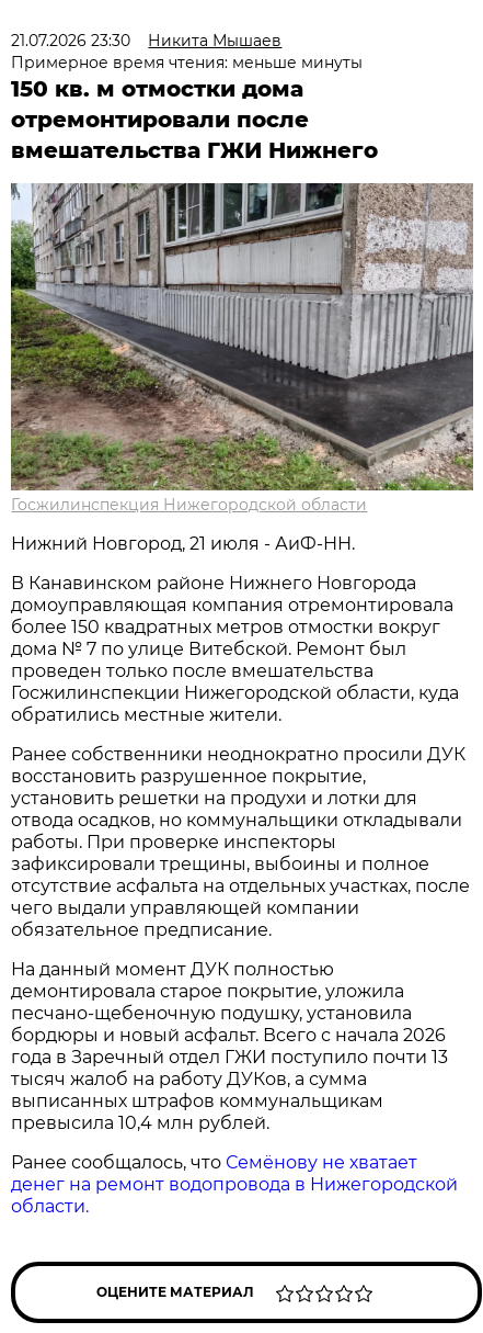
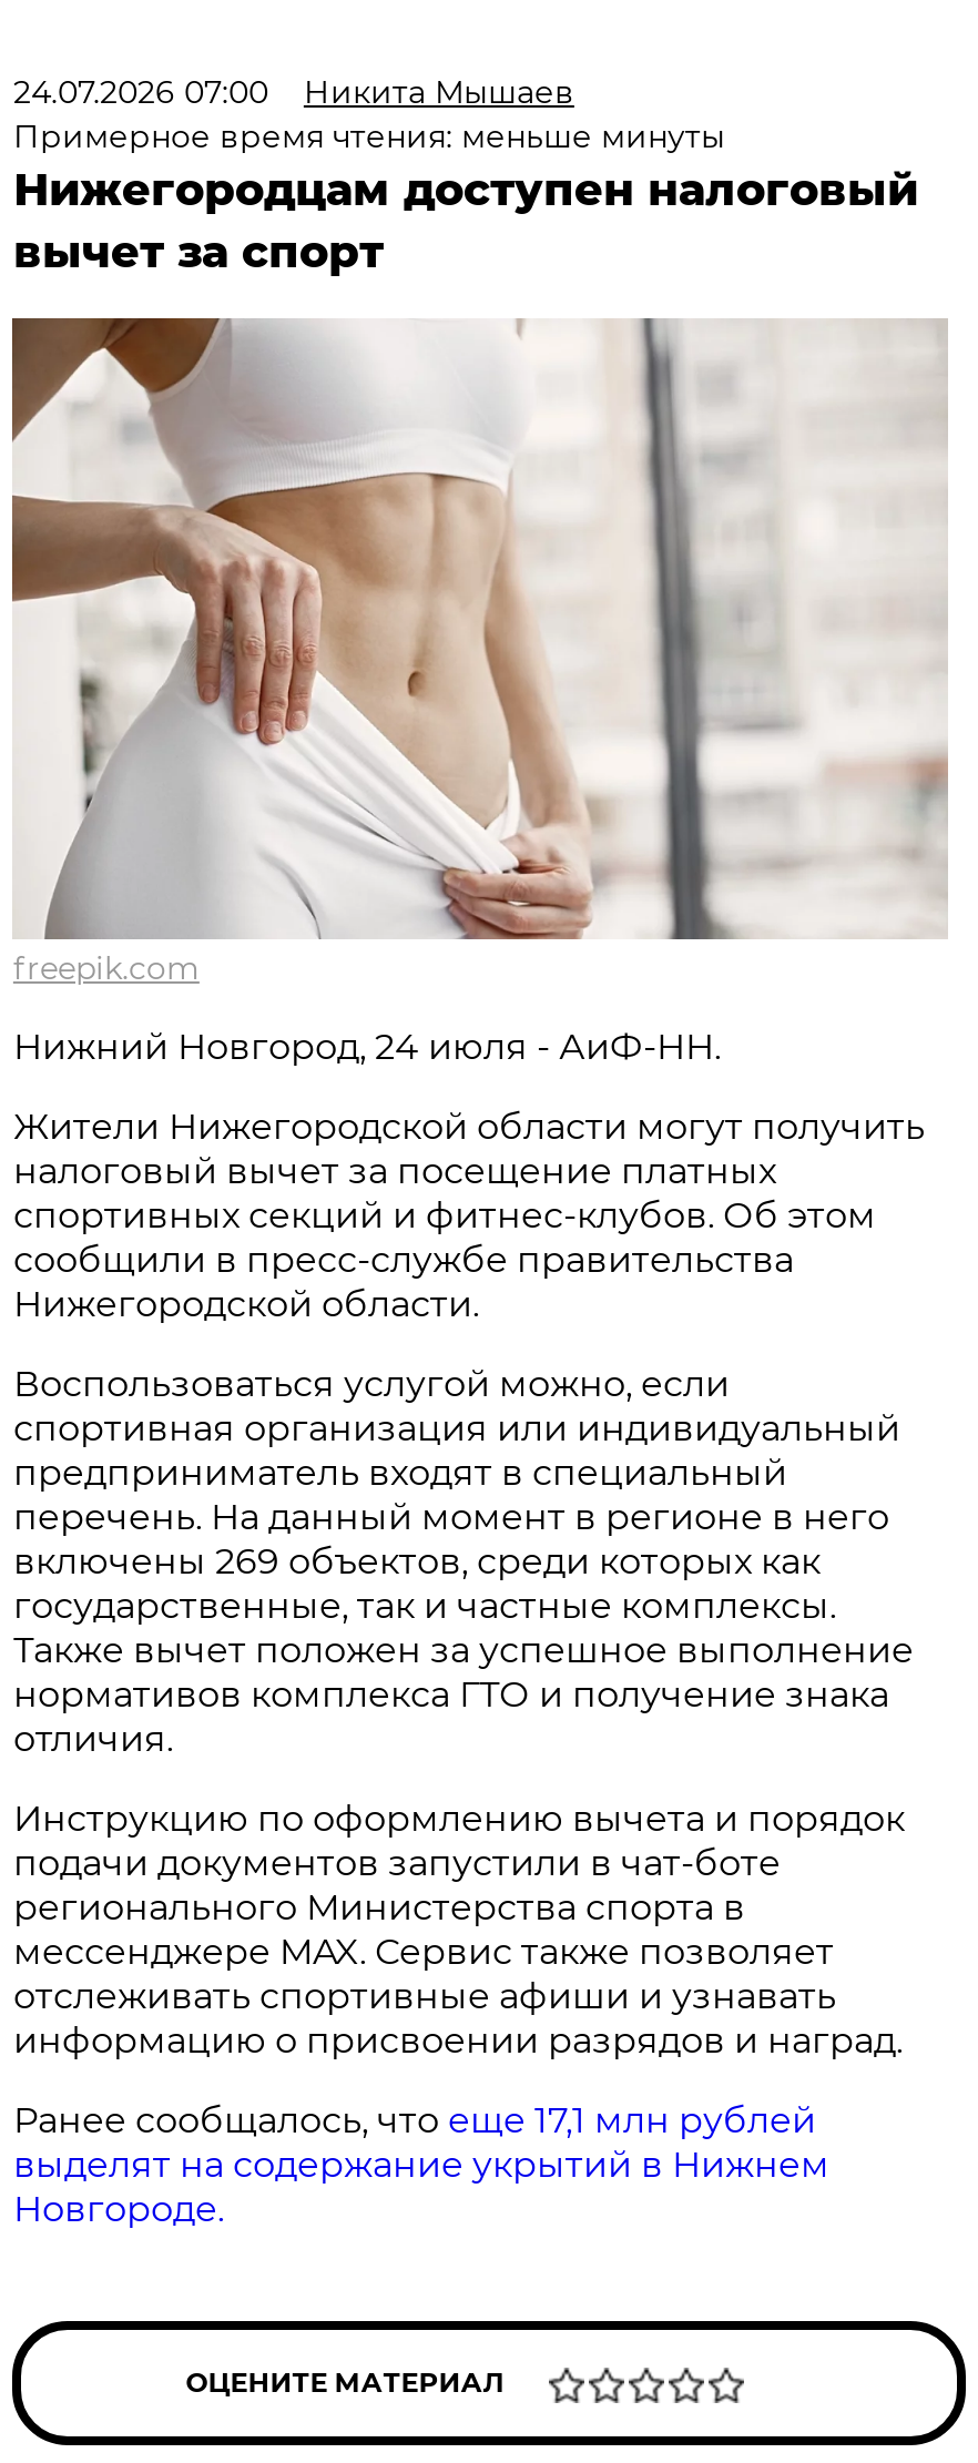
[11,31,282,50] 21.07.2026 23:30 Никита Мышаев -> [13,72,574,112] 24.07.2026 07:00 Никита Мышаев
[11,76,378,163] 150 кв. м отмостки дома | отремонтировали после | вмешательства ГЖИ Нижнего -> [13,163,918,278] Нижегородцам доступен налоговый | вычет за спорт
[10,228,474,515] [image] | Госжилинспекция Нижегородской области -> [12,318,946,989] [image] | freepik.com
[11,534,355,554] Нижний Новгород, 21 июля - АиФ-НН. -> [13,1026,721,1069] Нижний Новгород, 24 июля - АиФ-НН.
[11,573,459,726] В Канавинском районе Нижнего Новгорода | домоуправляющая компания отремонтировала | более 150 квадратных метров отмостки вокруг | дома № 7 по улице Витебской. Ремонт был | проведен только после вмешательства | Госжилинспекции Нижегородской области, куда | обратились местные жители. -> [13,1106,925,1326] Жители Нижегородской области могут получить | налоговый вычет за посещение платных | спортивных секций и фитнес-клубов. Об этом | сообщили в пресс-службе правительства | Нижегородской области.
[11,744,470,941] Ранее собственники неоднократно просили ДУК | восстановить разрушенное покрытие, | установить решетки на продухи и лотки для | отвода осадков, но коммунальщики откладывали | работы. При проверке инспекторы | зафиксировали трещины, выбоины и полное | отсутствие асфальта на отдельных участках, после | чего выдали управляющей компании | обязательное предписание. -> [13,1364,913,1761] Воспользоваться услугой можно, если | спортивная организация или индивидуальный | предприниматель входят в специальный | перечень. На данный момент в регионе в него | включены 269 объектов, среди которых как | государственные, так и частные комплексы. | Также вычет положен за успешное выполнение | нормативов комплекса ГТО и получение знака | отличия.
[11,959,448,1134] На данный момент ДУК полностью | демонтировала старое покрытие, уложила | песчано-щебеночную подушку, установила | бордюры и новый асфальт. Всего с начала 2026 | года в Заречный отдел ГЖИ поступило почти 13 | тысяч жалоб на работу ДУКов, а сумма | выписанных штрафов коммунальщикам | превысила 10,4 млн рублей. -> [13,1798,905,2062] Инструкцию по оформлению вычета и порядок | подачи документов запустили в чат-боте | регионального Министерства спорта в | мессенджере MAX. Сервис также позволяет | отслеживать спортивные афиши и узнавать | информацию о присвоении разрядов и наград.
[11,1152,458,1217] Ранее сообщалось, что Семёнову не хватает | денег на ремонт водопровода в Нижегородской | области. -> [13,2100,829,2231] Ранее сообщалось, что еще 17,1 млн рублей | выделят на содержание укрытий в Нижнем | Новгороде.

